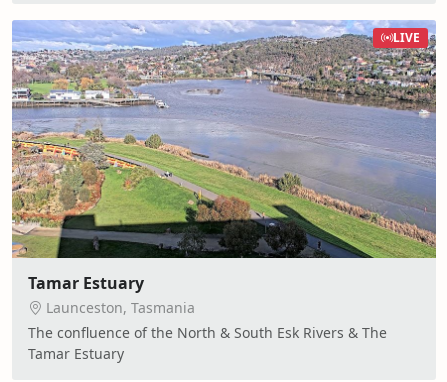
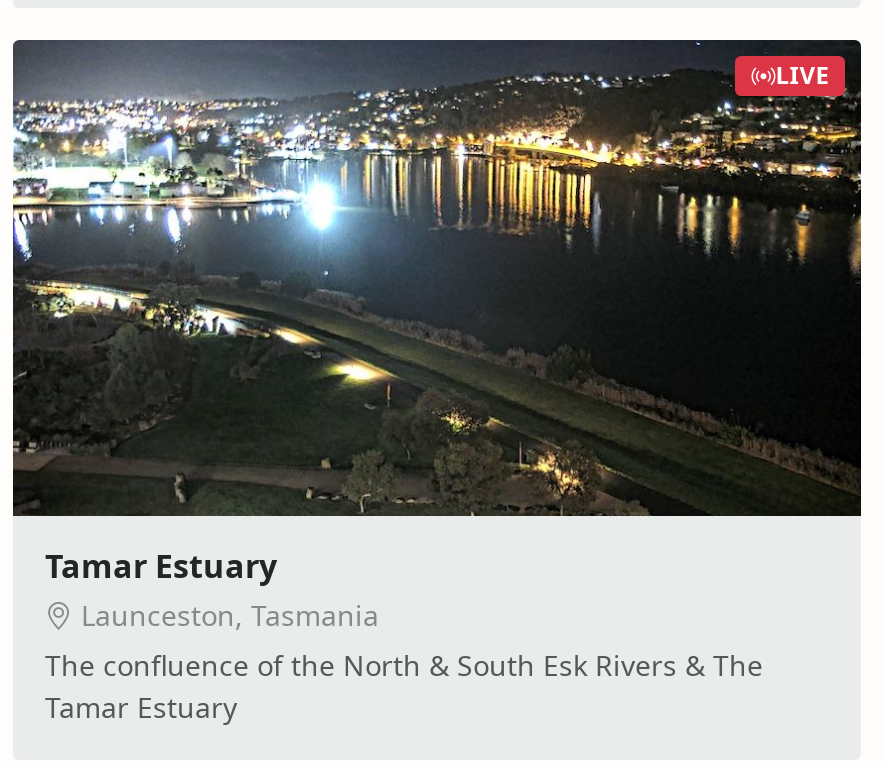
[11,20,437,259] [image] -> [11,38,863,518] [image]

